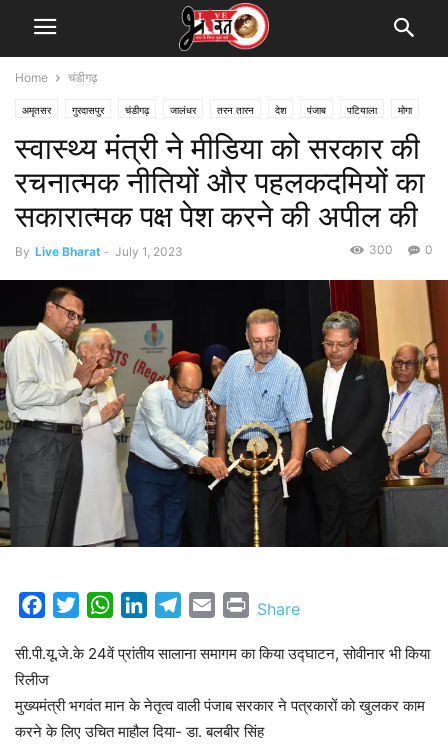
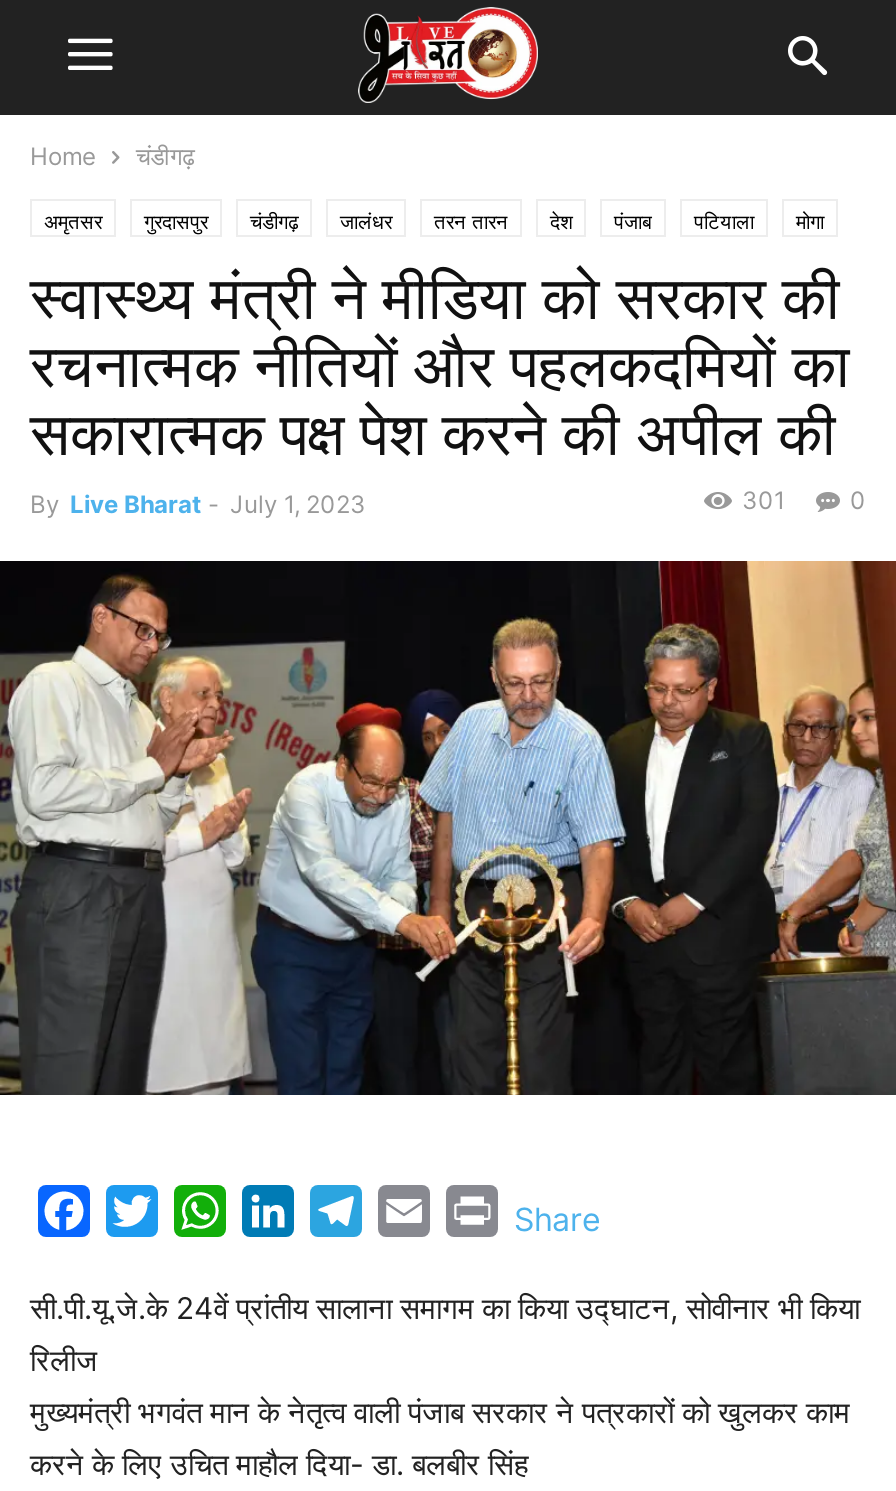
[369,242,393,257] 300 -> [742,485,786,515] 301

